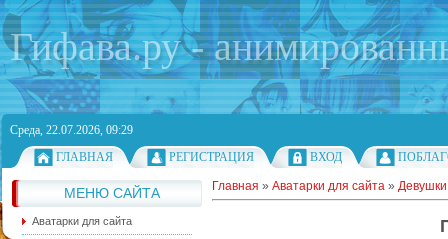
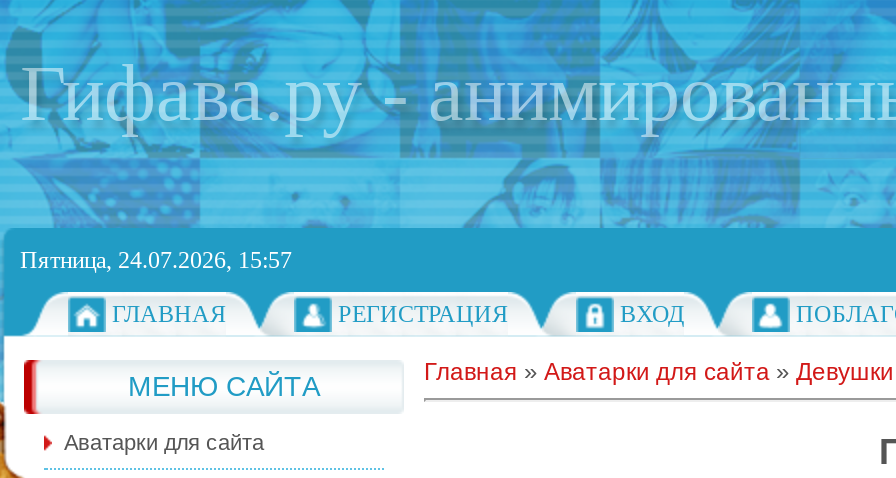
[10,123,133,137] Среда, 22.07.2026, 09:29 -> [20,246,292,274] Пятница, 24.07.2026, 15:57

